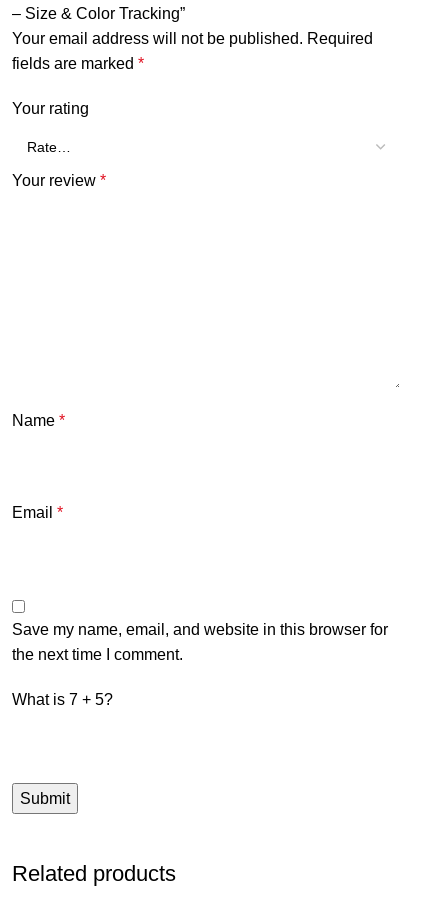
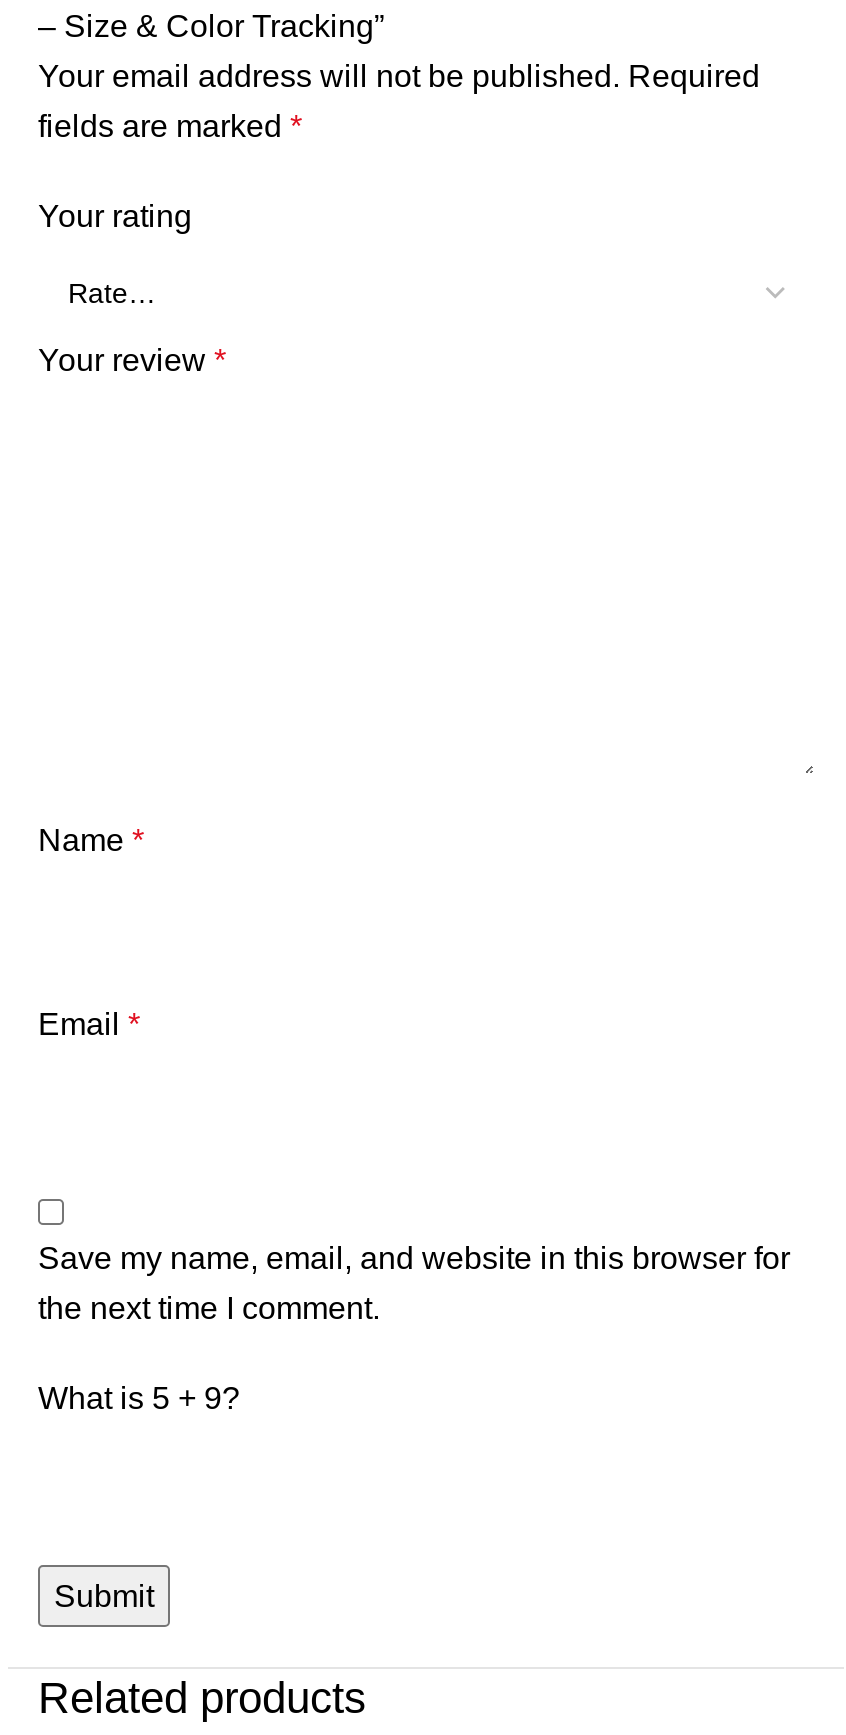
[12,691,113,708] What is 7 + 5? -> [38,1382,240,1416] What is 5 + 9?

